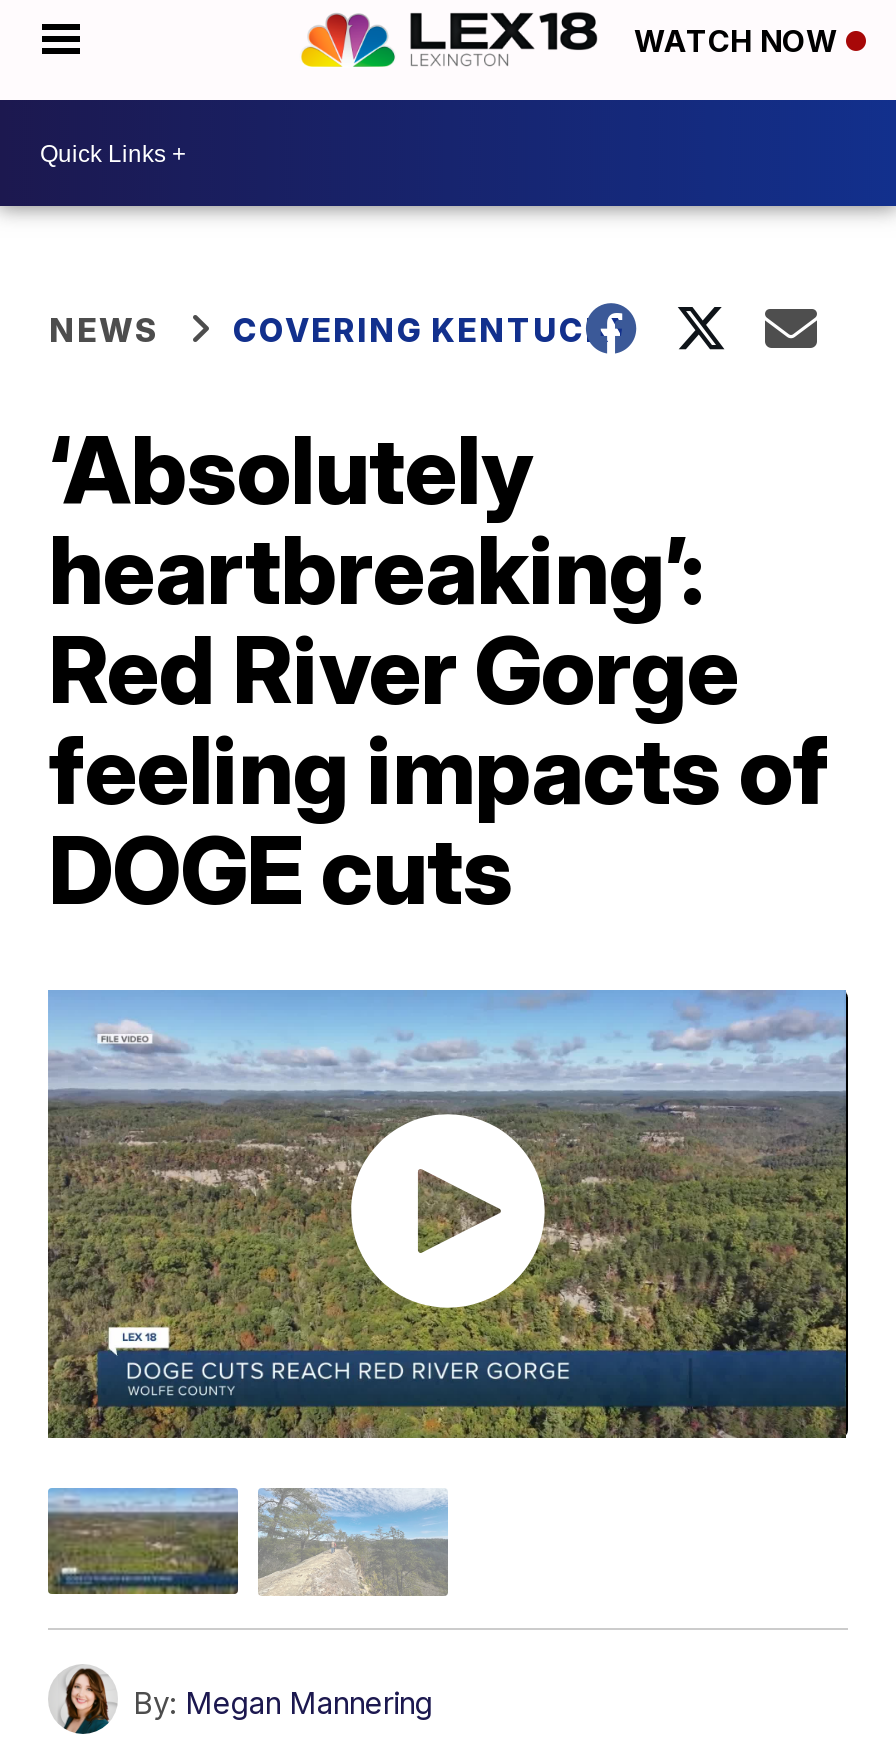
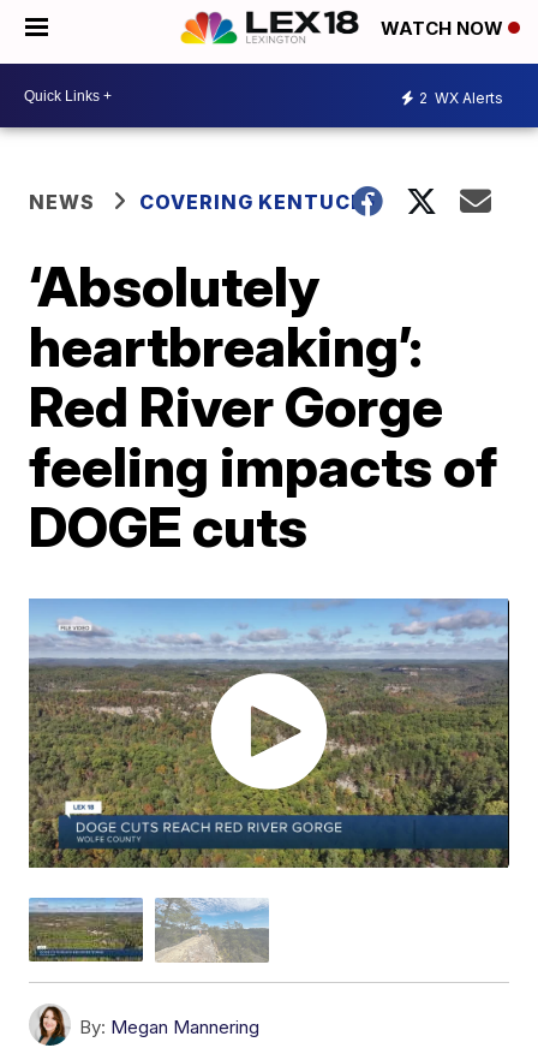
none -> [419,88,503,106] 2 WX Alerts

